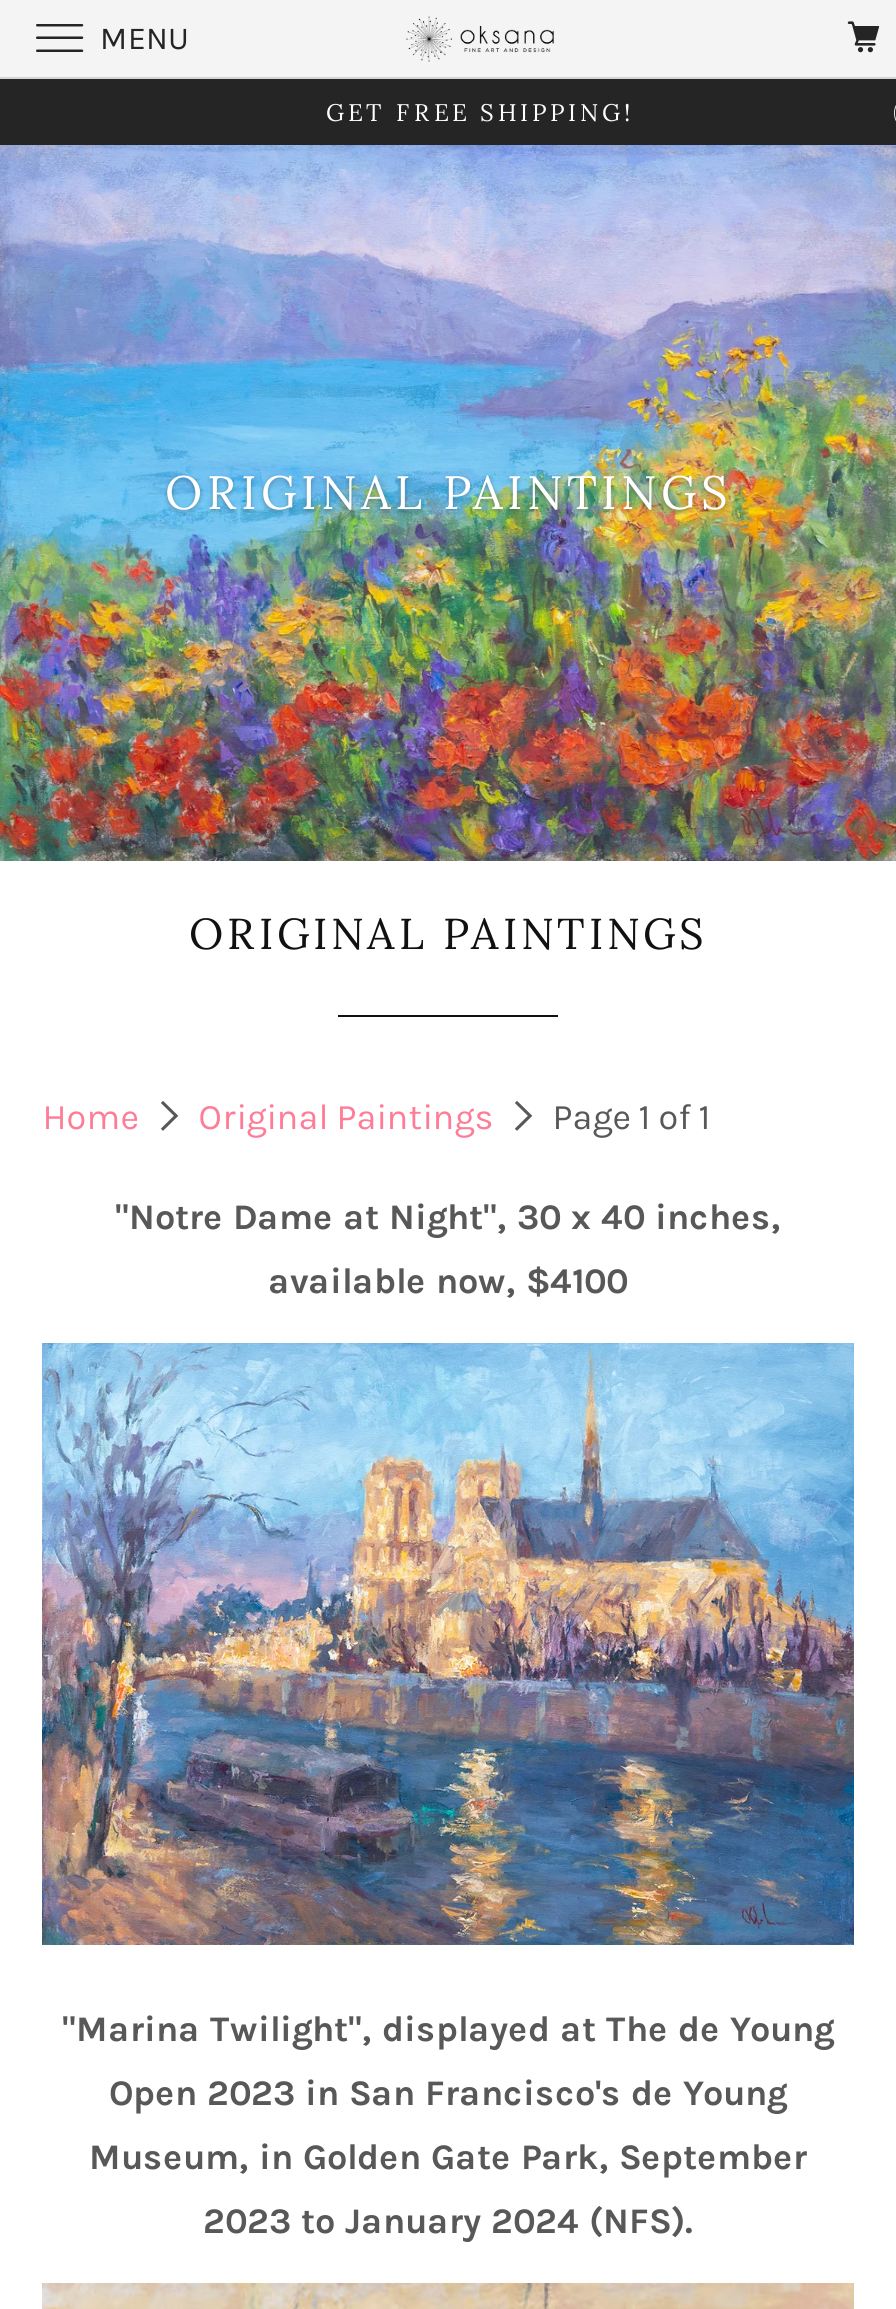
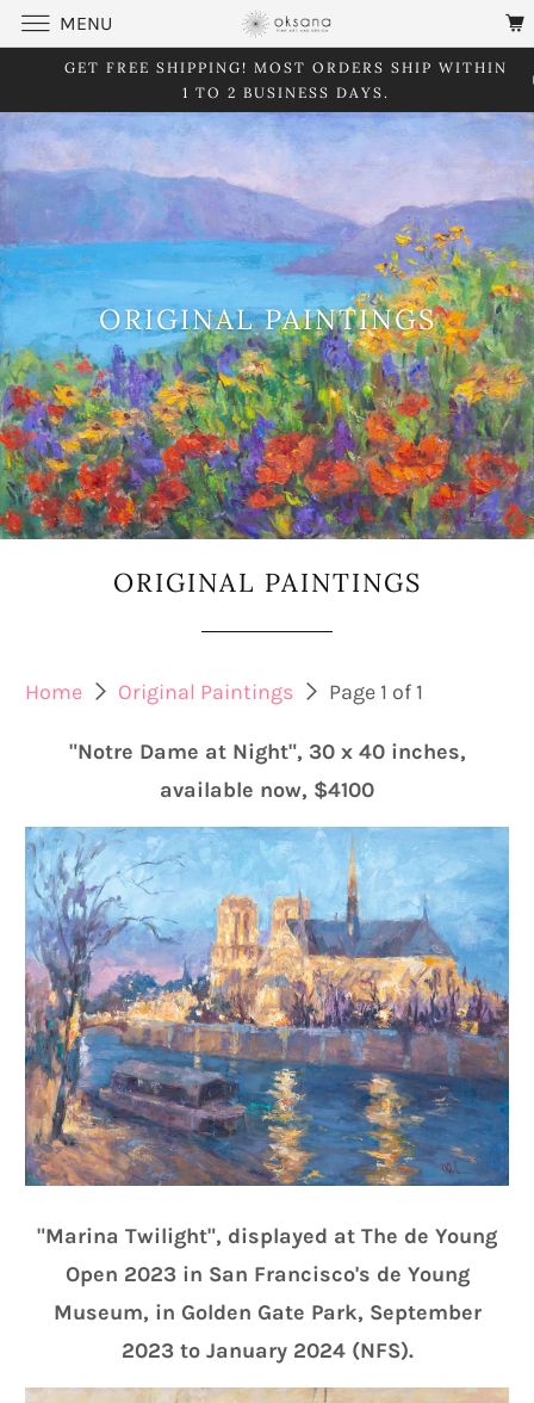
[326,97,634,127] GET FREE SHIPPING! -> [64,58,508,101] GET FREE SHIPPING! MOST ORDERS SHIP WITHIN | 1 TO 2 BUSINESS DAYS.

